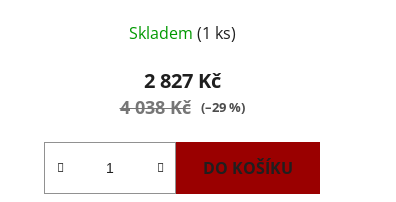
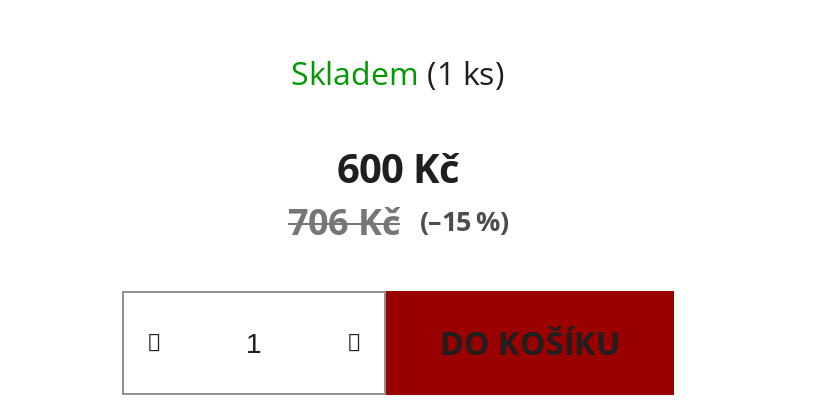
[143,66,220,93] 2 827 Kč -> [337,140,459,194] 600 Kč
[119,94,244,118] 4 038 Kč (–29 %) -> [288,196,508,244] 706 Kč (–15 %)

